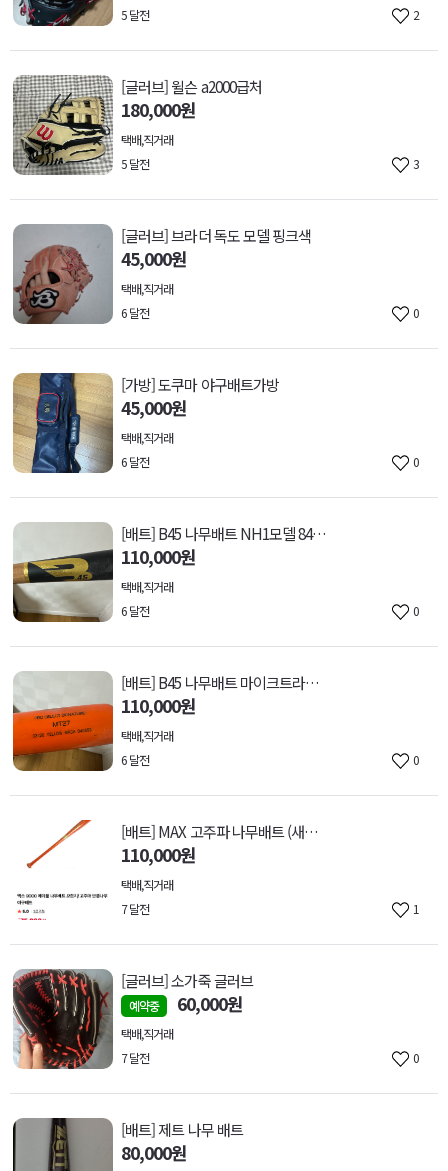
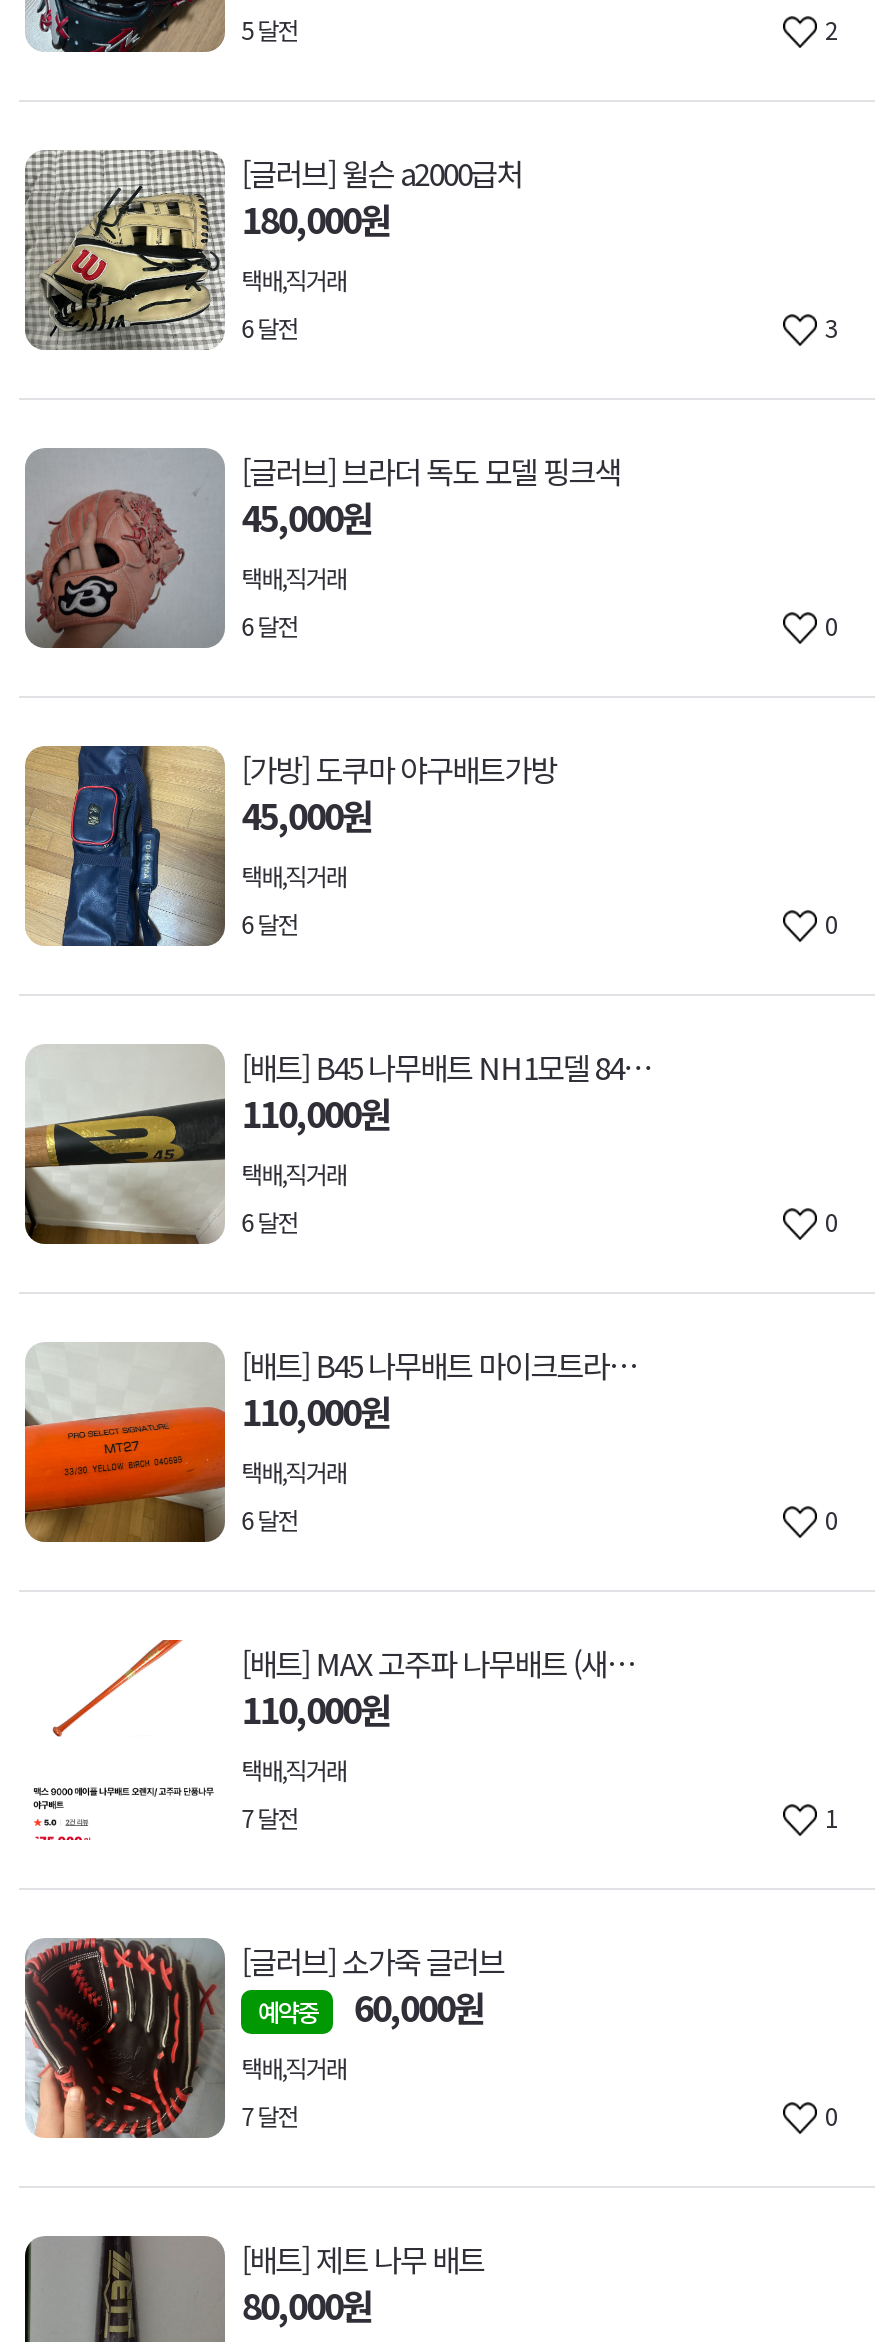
[121,155,149,172] 5 달전 -> [241,310,298,344] 6 달전

